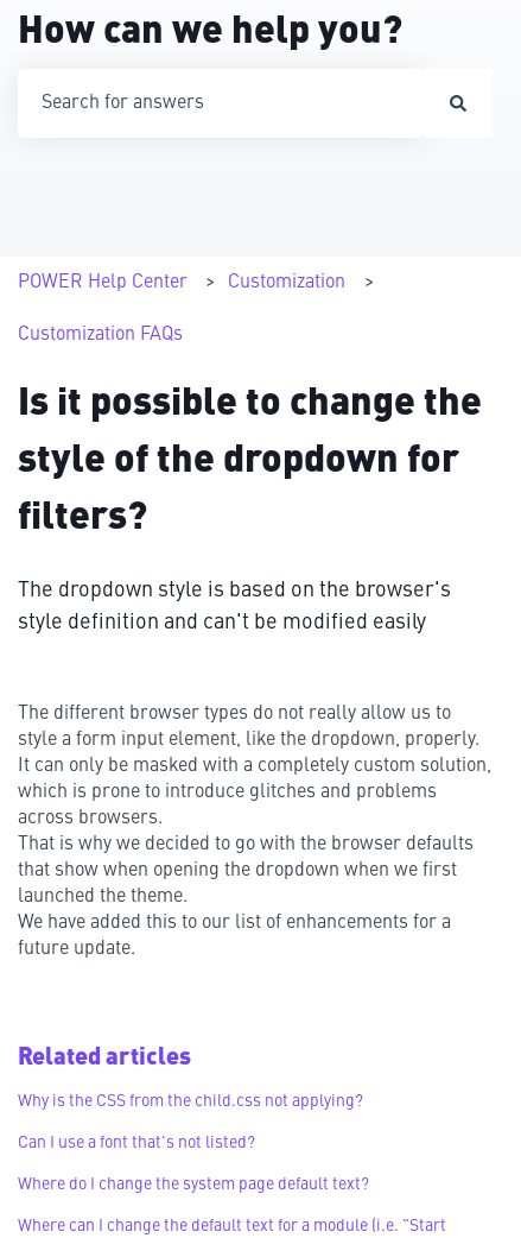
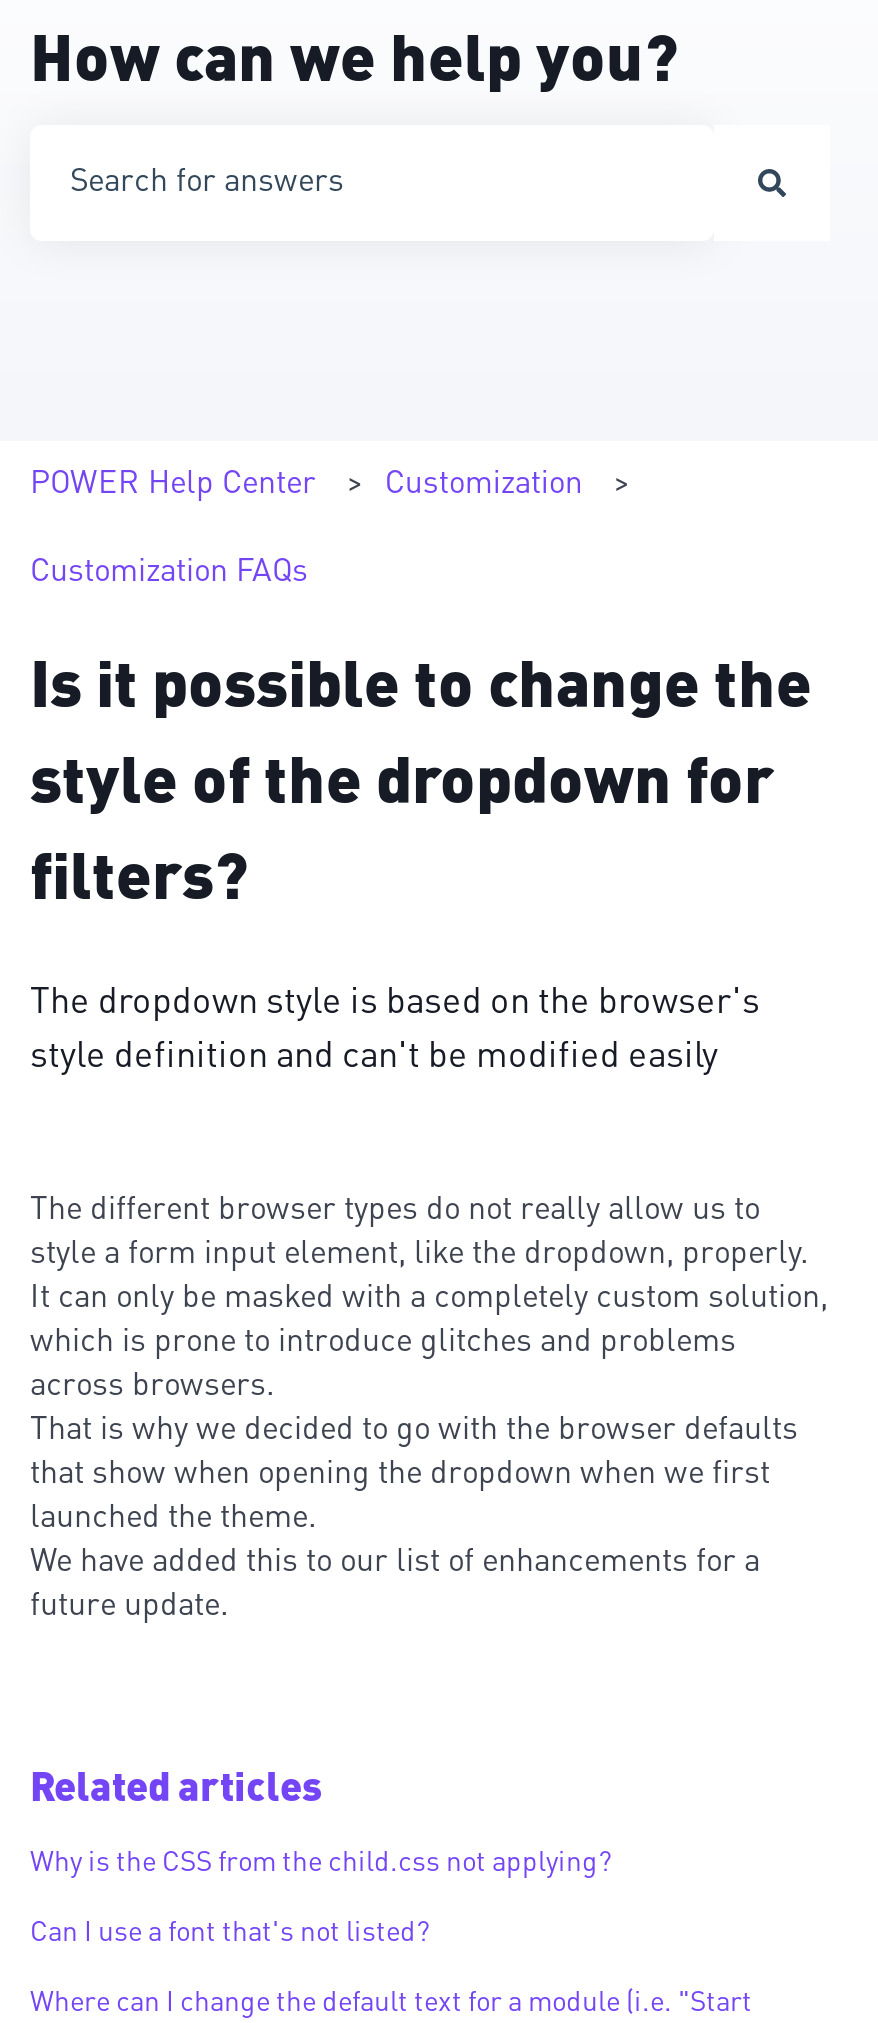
[18,1176,369,1193] Where do I change the system page default text? -> none

